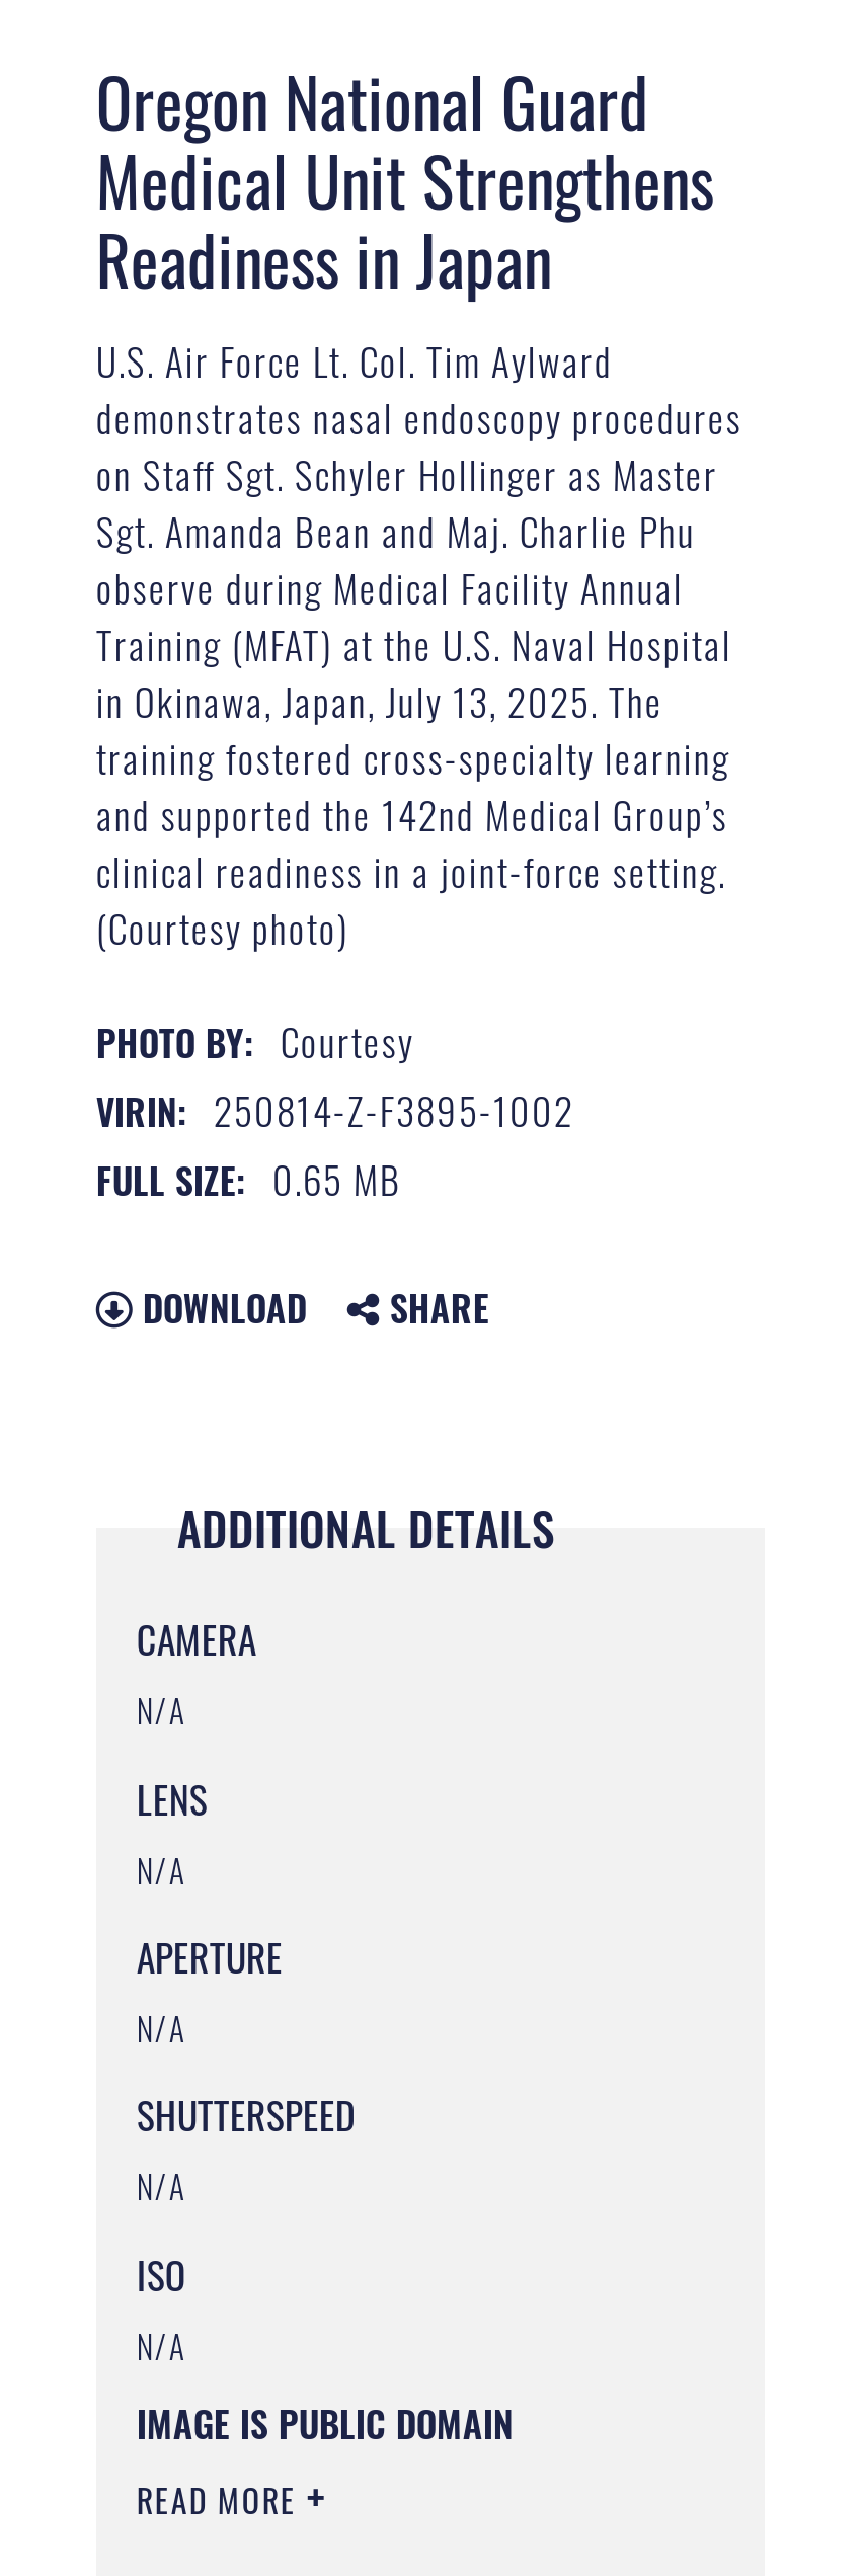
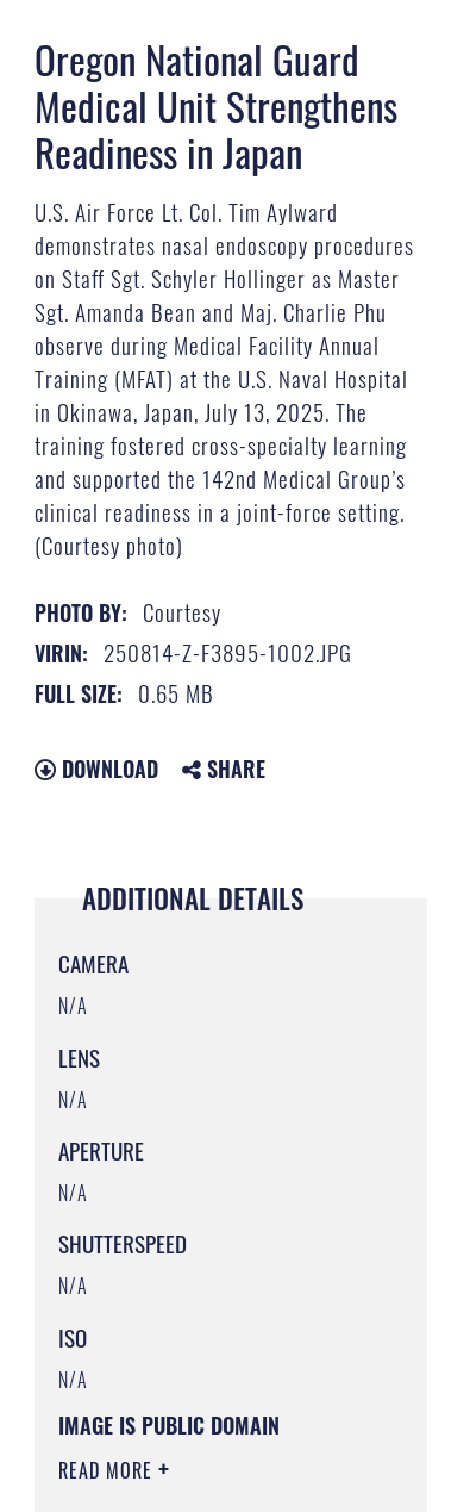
[96,1081,574,1137] VIRIN: 250814-Z-F3895-1002 -> [34,635,352,669] VIRIN: 250814-Z-F3895-1002.JPG

